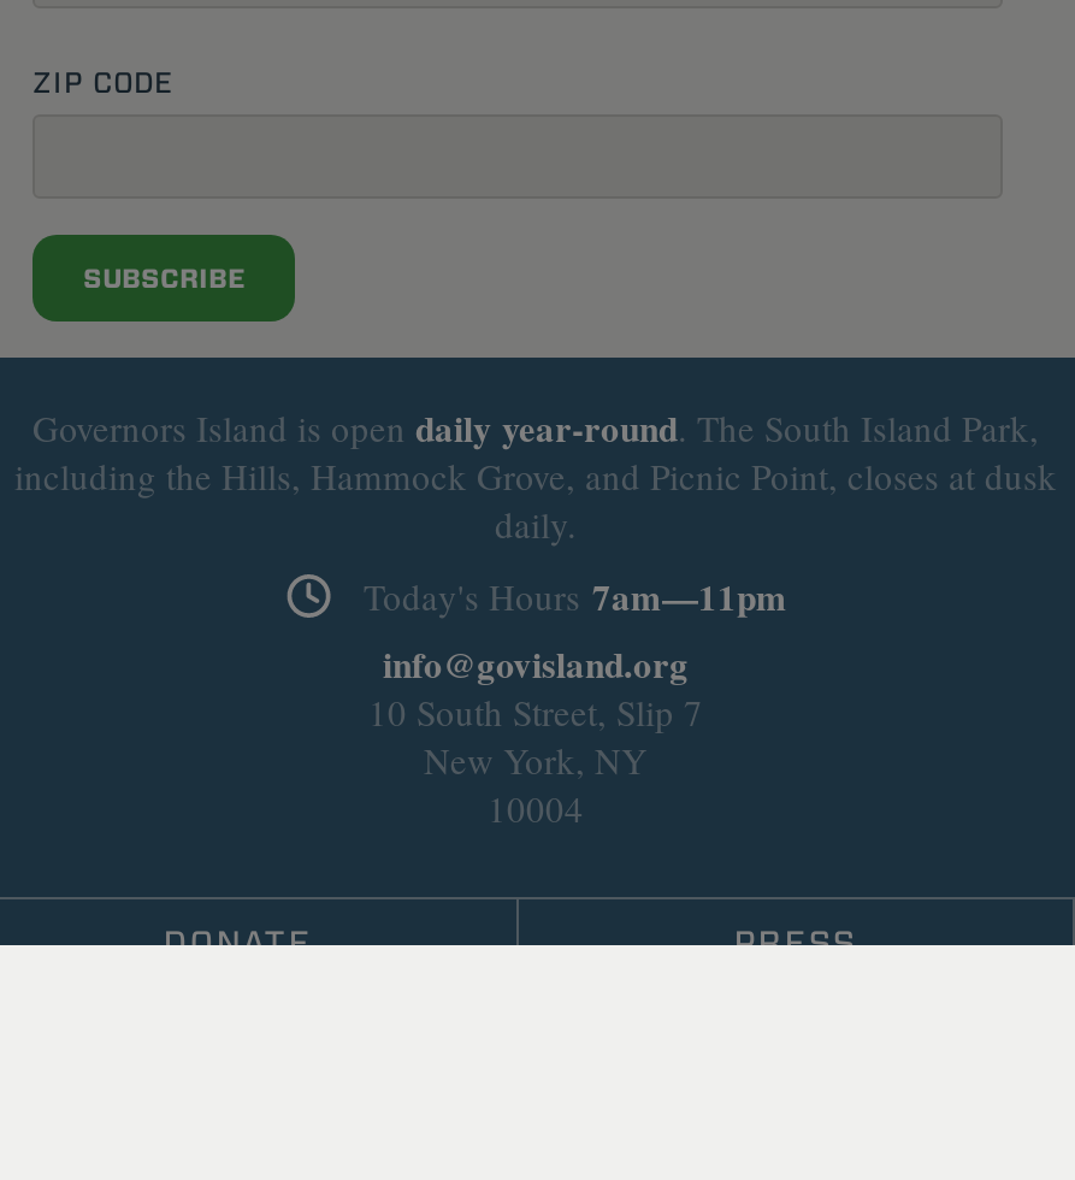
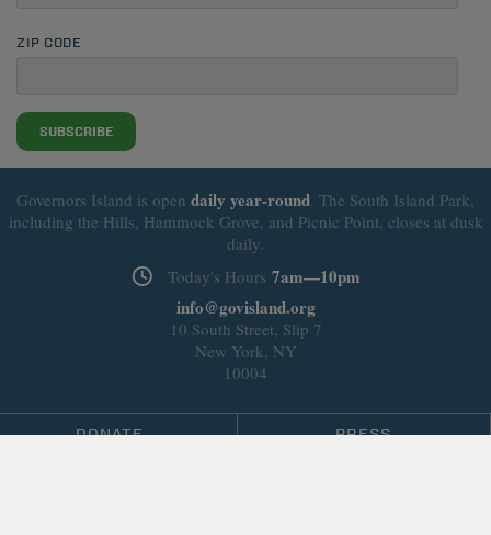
[354,570,787,623] Today's Hours 7am—11pm -> [163,264,360,288] Today's Hours 7am—10pm

